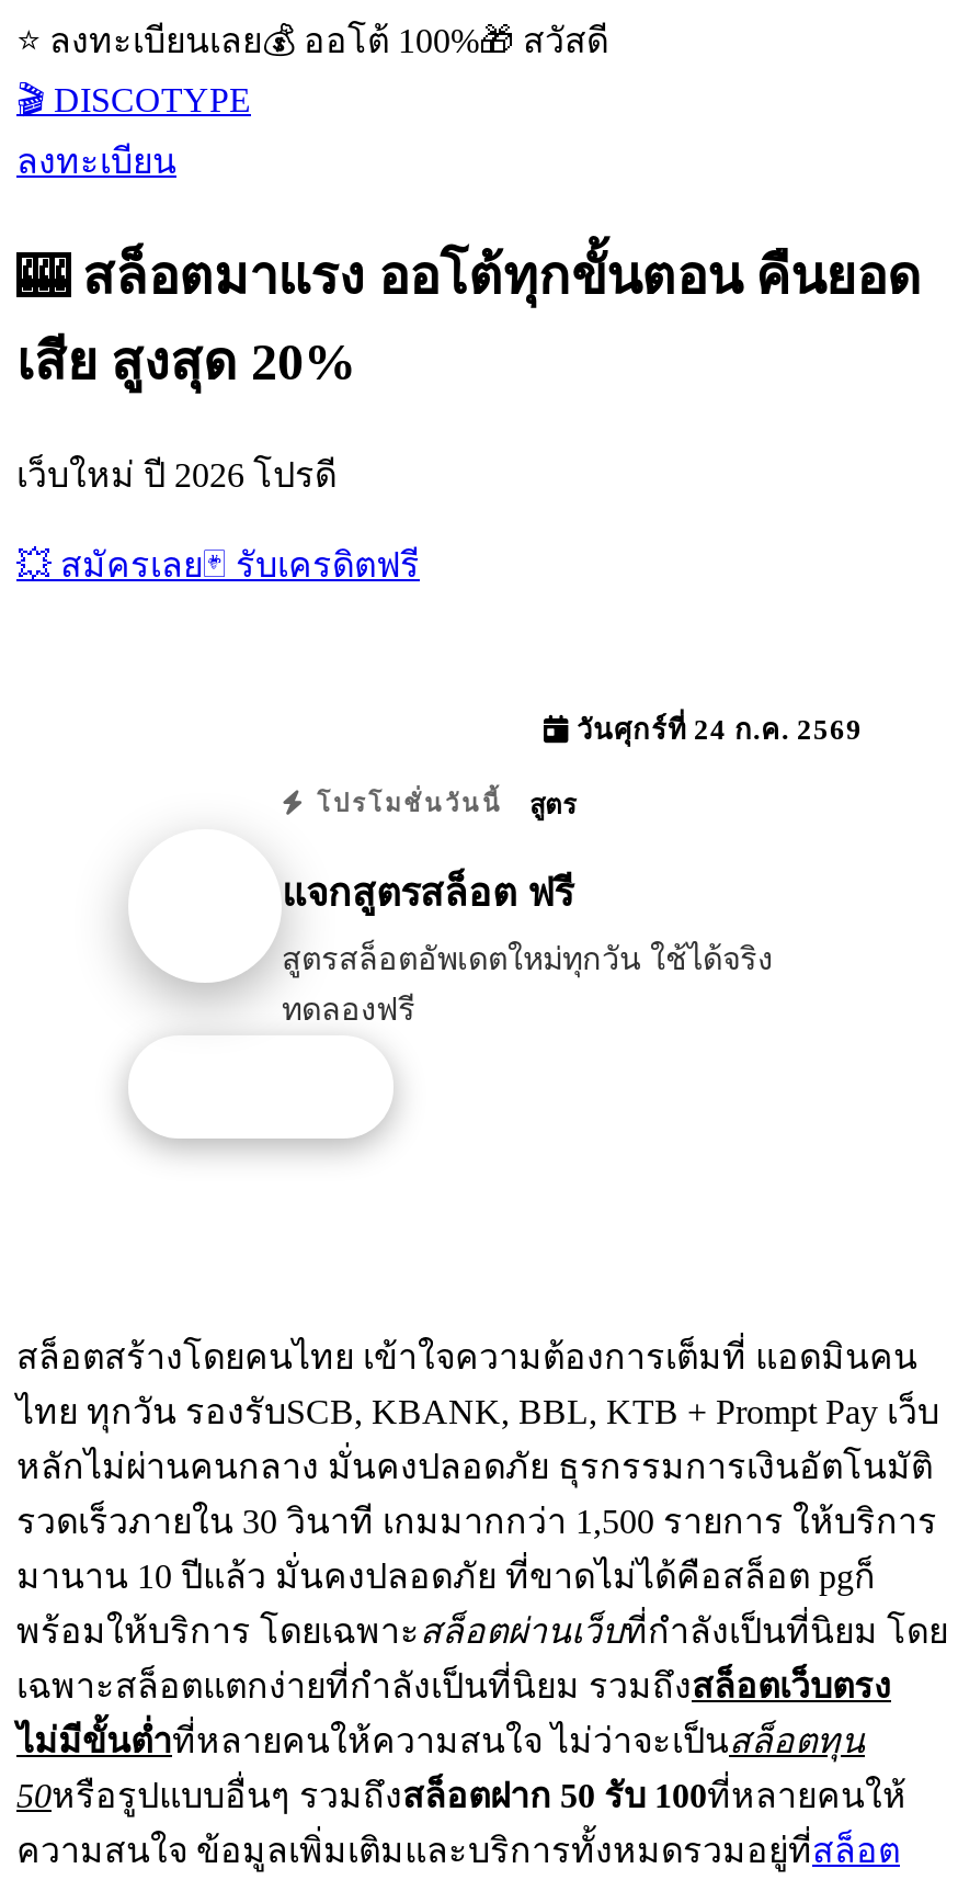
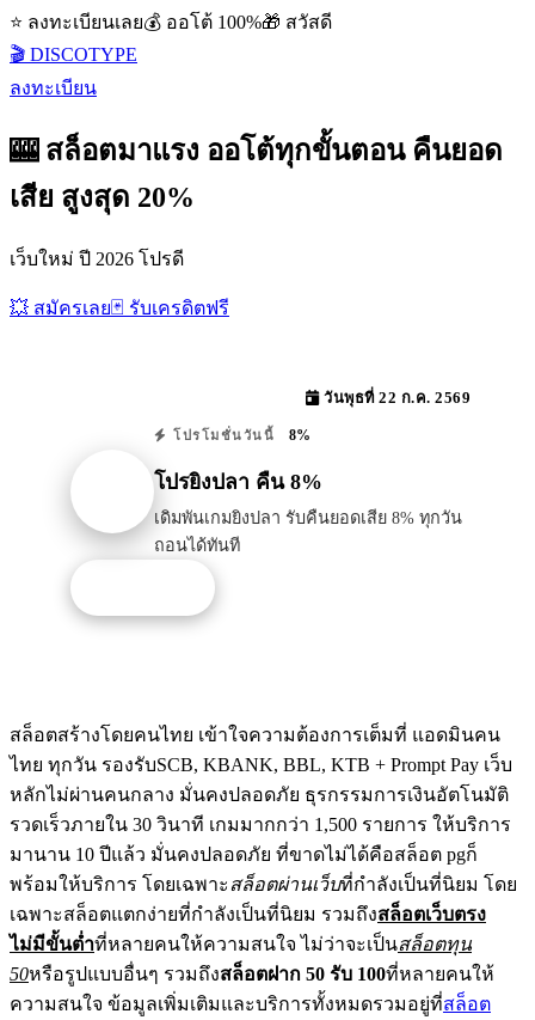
[569,715,863,745] วันศุกร์ที่ 24 ก.ค. 2569 -> [319,390,471,406] วันพุธที่ 22 ก.ค. 2569
[529,789,575,820] สูตร -> [289,427,310,443] 8%
[282,872,573,916] แจกสูตรสล็อต ฟรี -> [154,470,322,494] โปรยิงปลา คืน 8%
[282,942,773,1028] สูตรสล็อตอัพเดตใหม่ทุกวัน ใช้ได้จริง | ทดลองฟรี -> [154,509,462,555] เดิมพันเกมยิงปลา รับคืนยอดเสีย 8% ทุกวัน | ถอนได้ทันที

